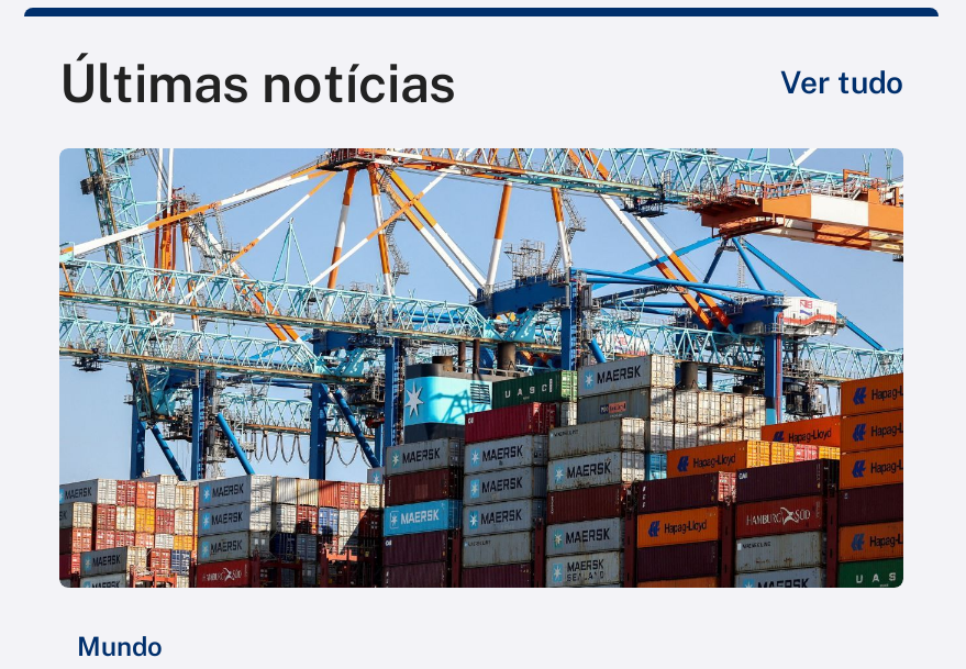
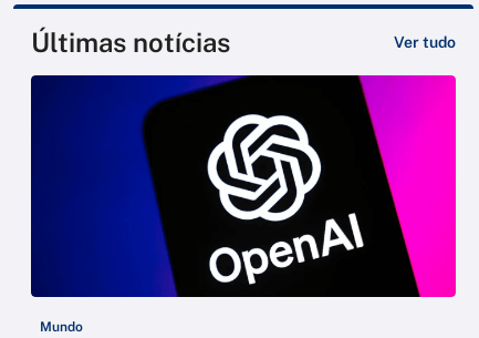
[57,146,906,590] [image] -> [30,74,457,298] [image]

